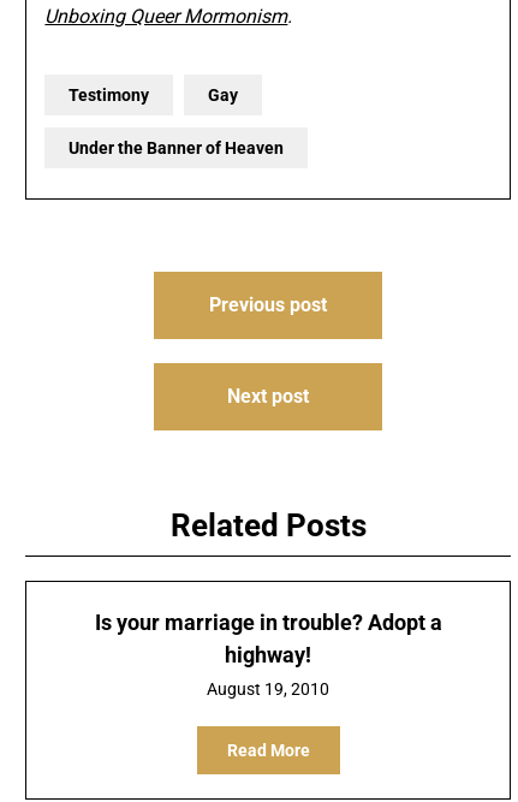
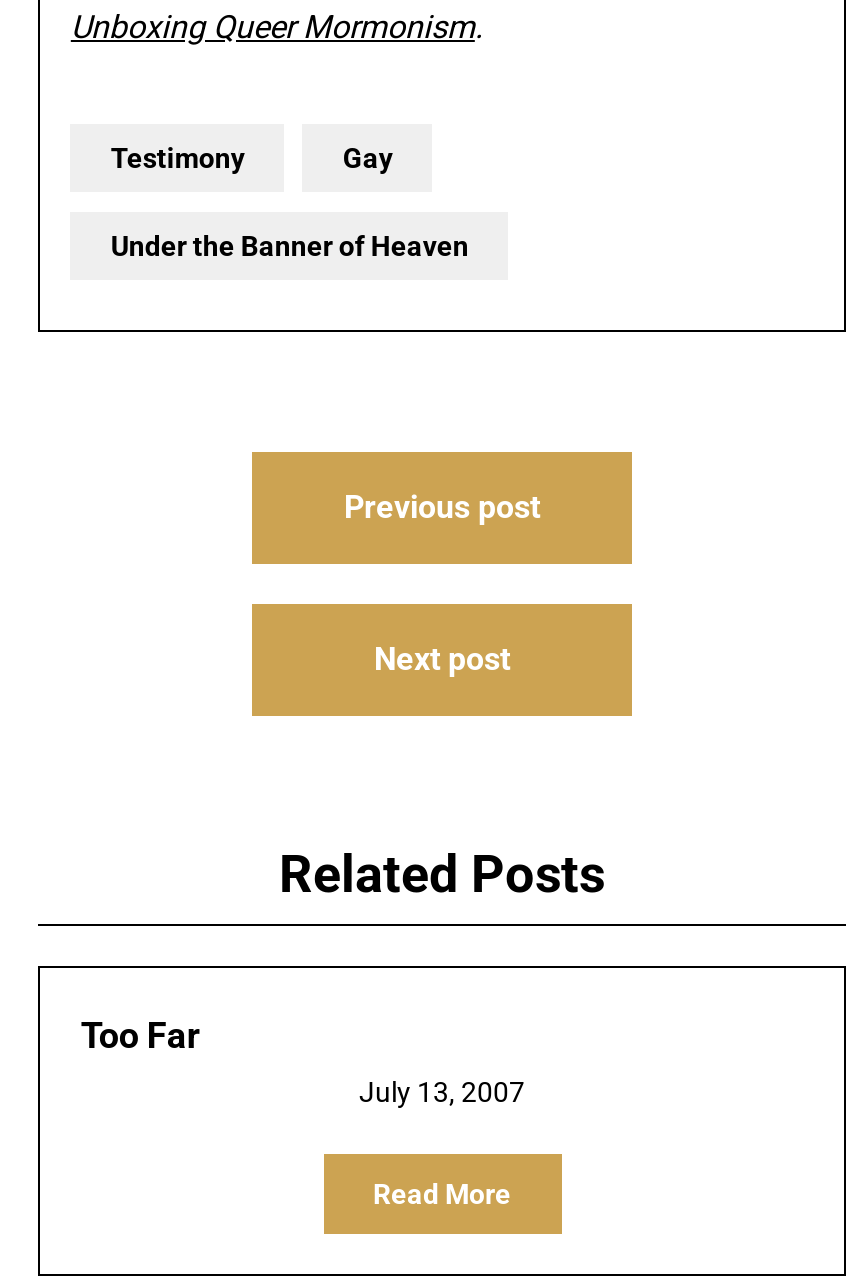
[94,609,442,667] Is your marriage in trouble? Adopt a | highway! -> [81,1013,201,1055] Too Far
[207,679,329,698] August 19, 2010 -> [359,1075,525,1107] July 13, 2007

